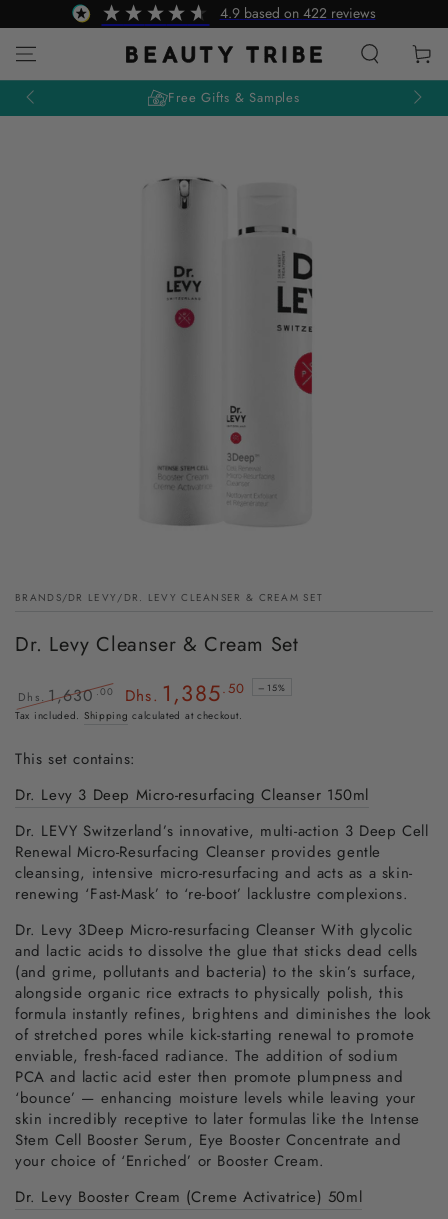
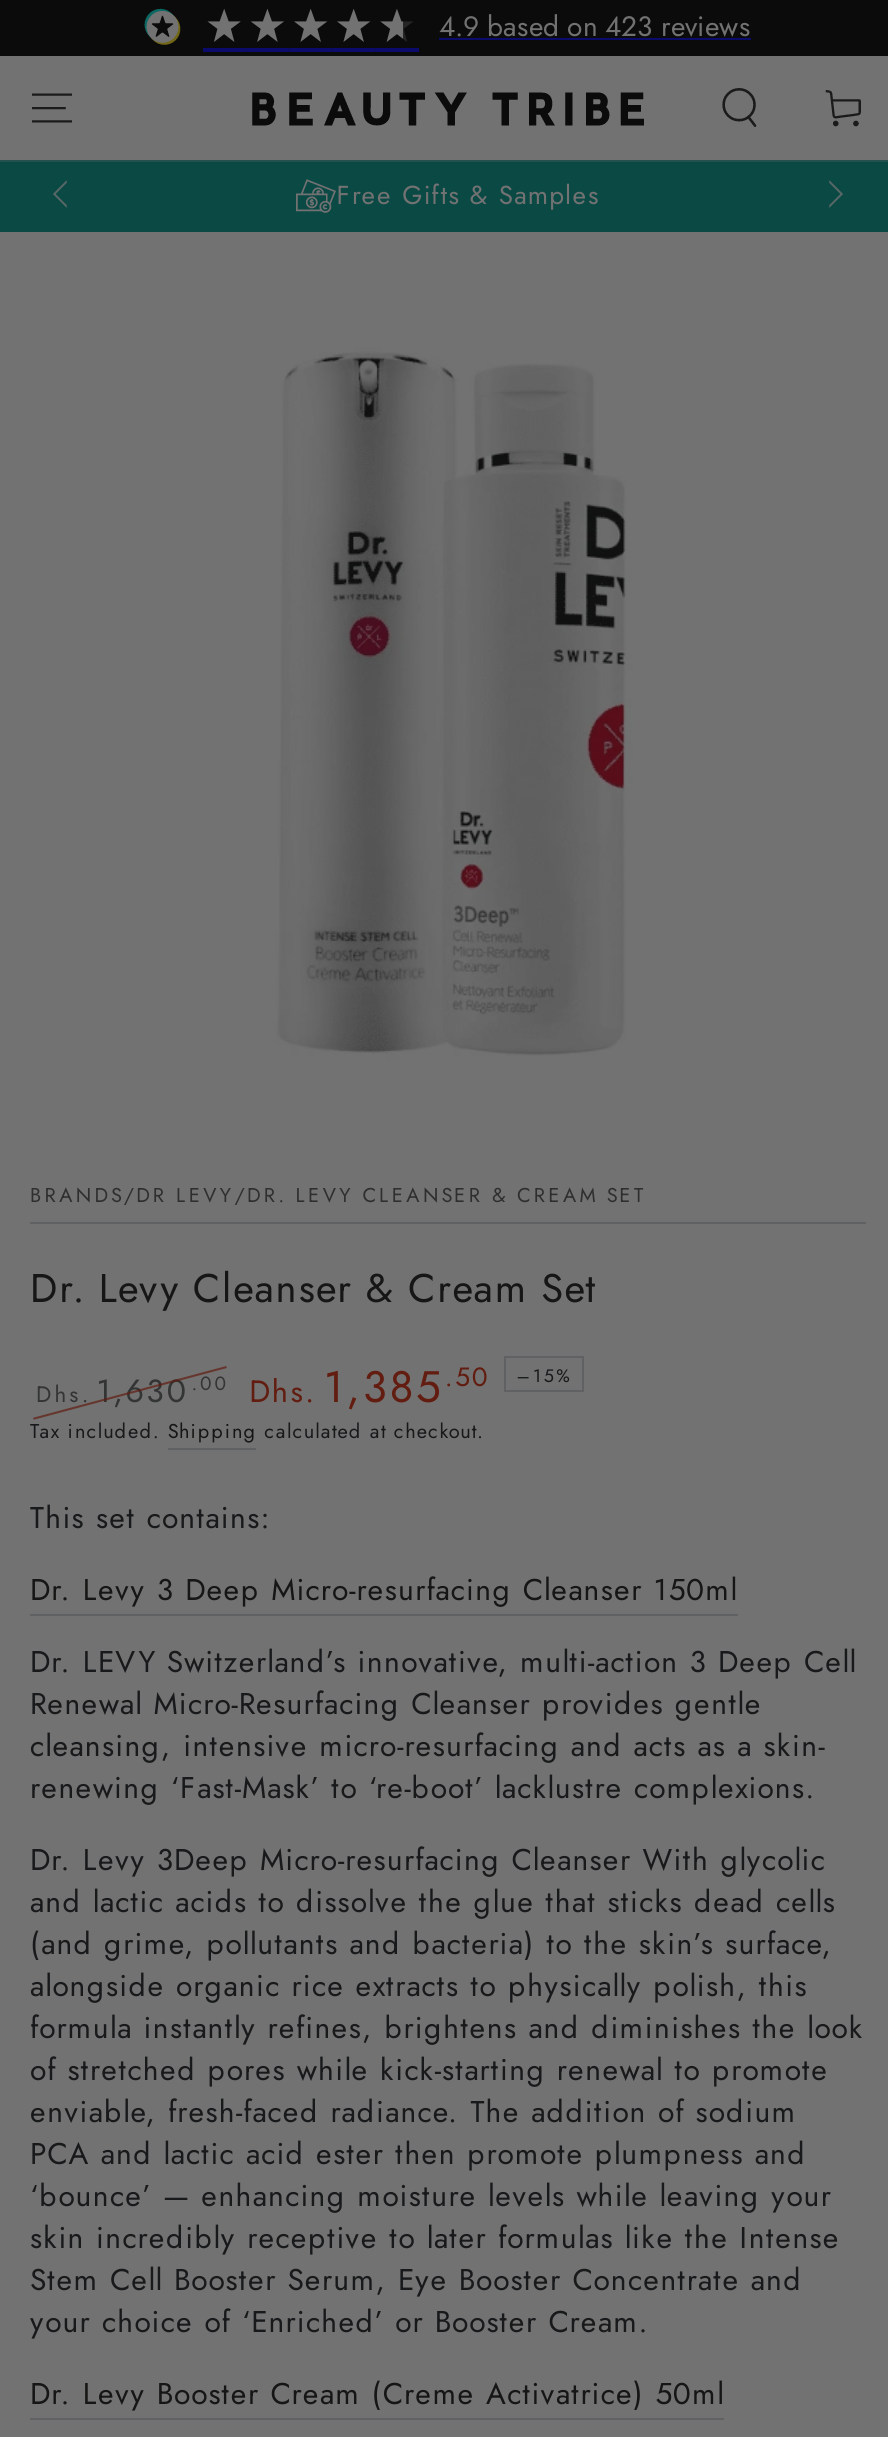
[219,3,375,23] 4.9 based on 422 reviews -> [439,6,751,46] 4.9 based on 423 reviews

